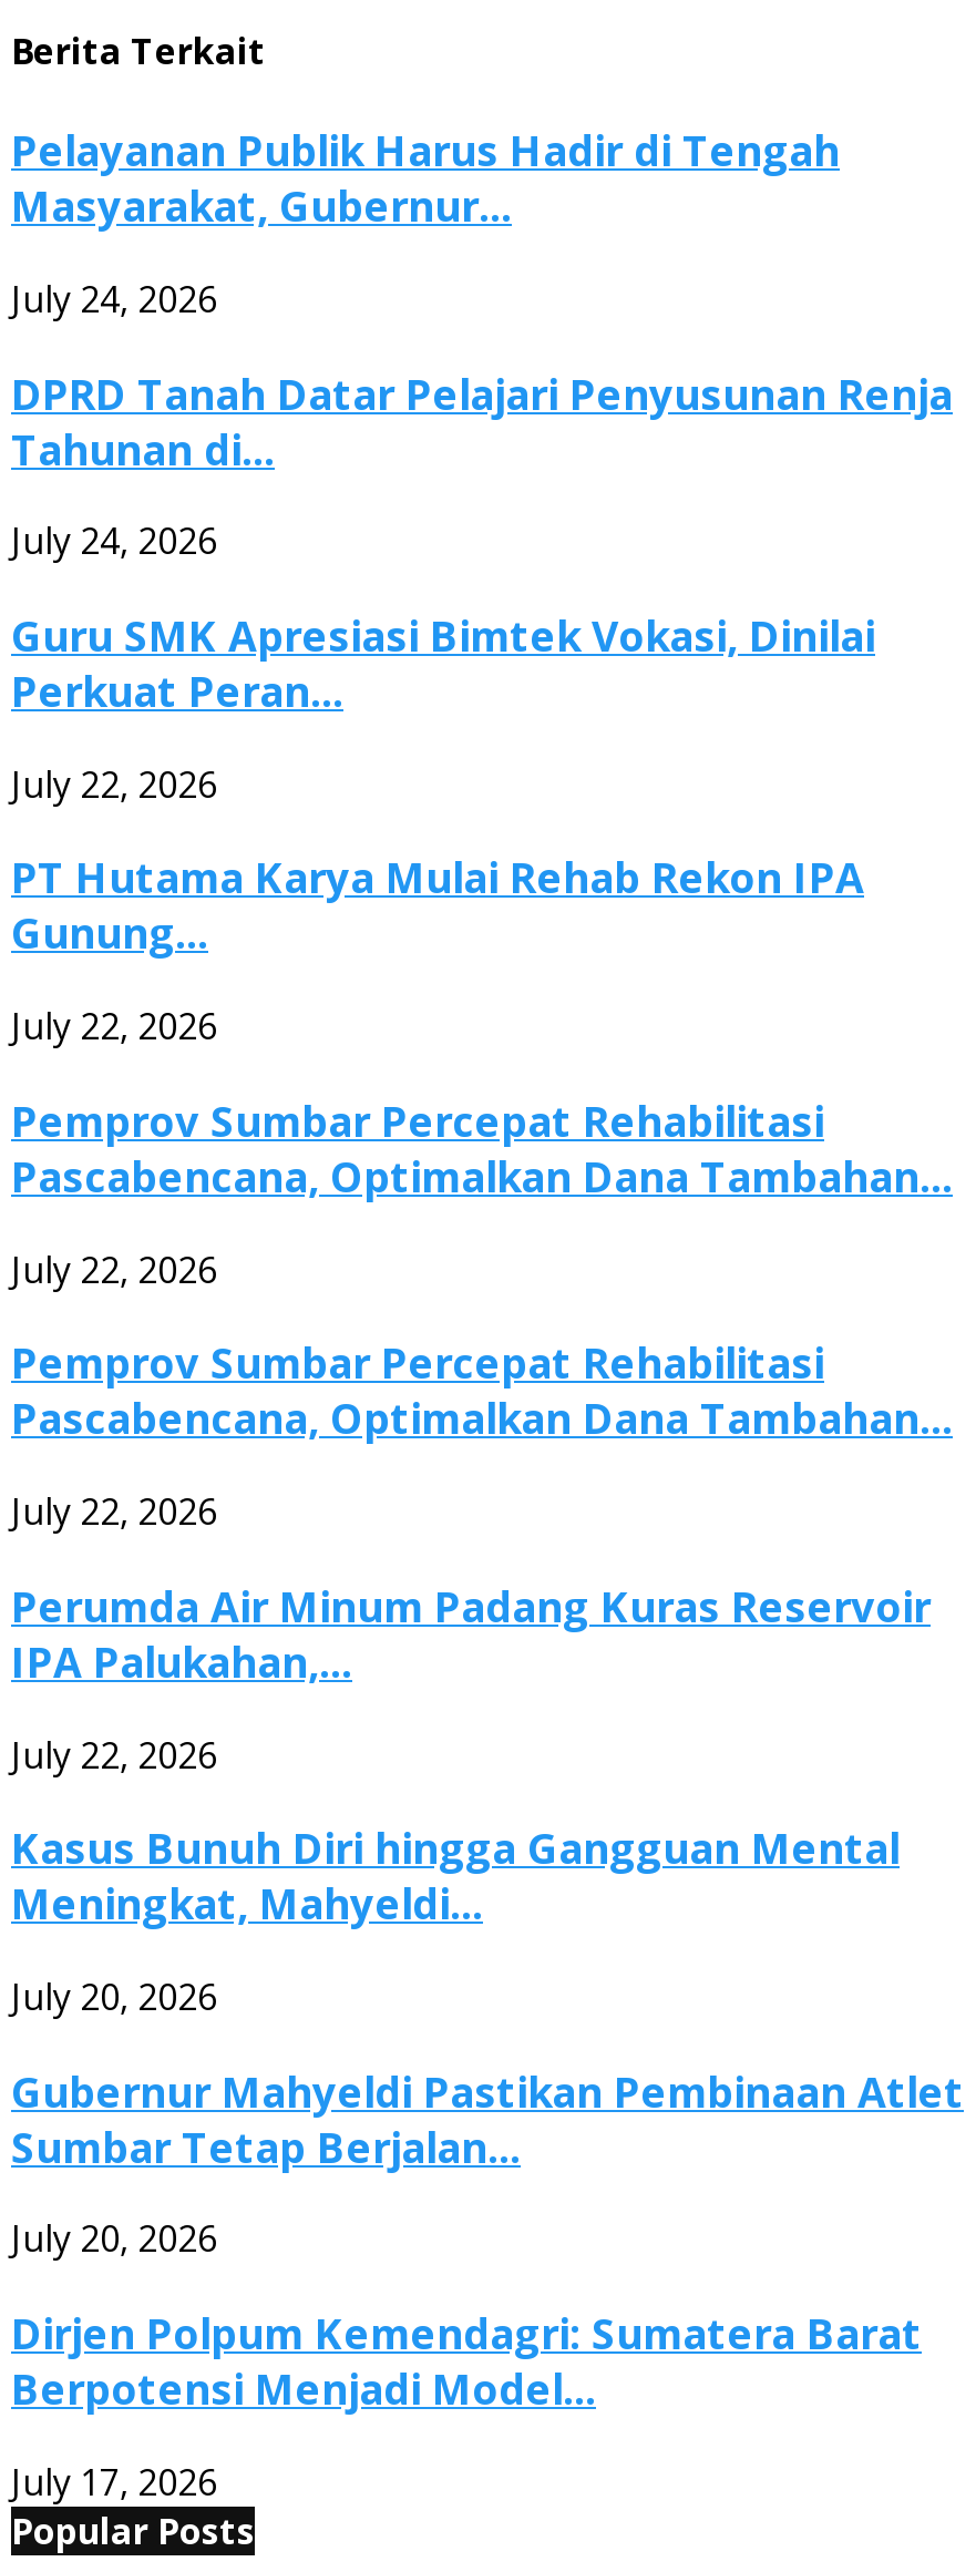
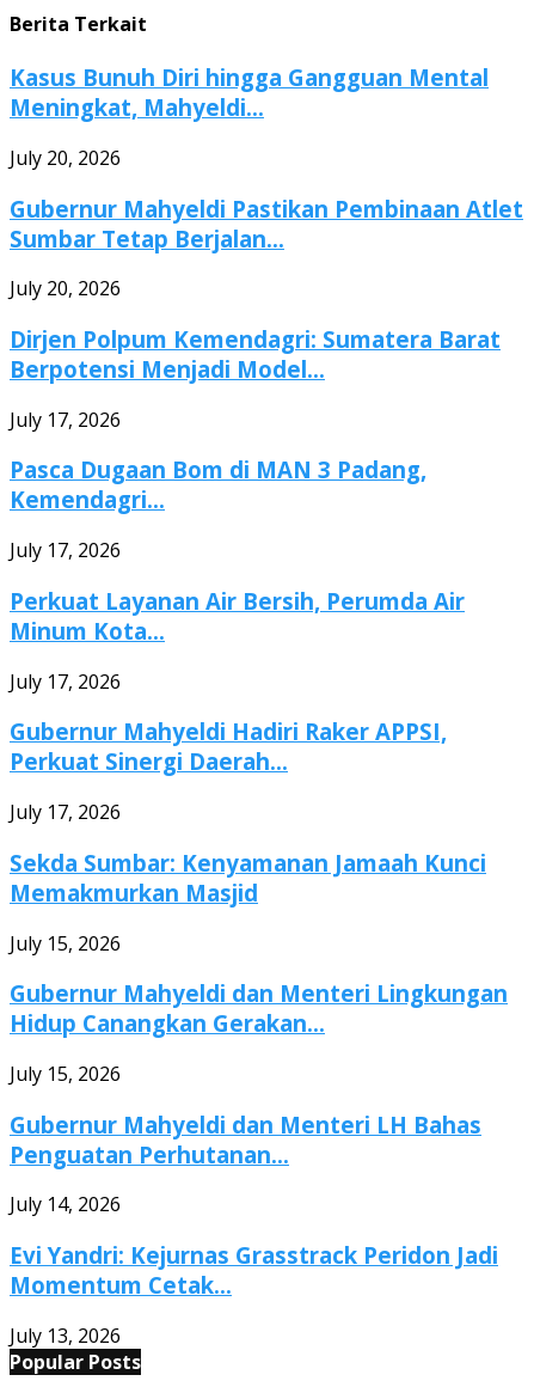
[11,122,953,1779] Pelayanan Publik Harus Hadir di Tengah | Masyarakat, Gubernur... | July 24, 2026 | DPRD Tanah Datar Pelajari Penyusunan Renja | Tahunan di... | July 24, 2026 | Guru SMK Apresiasi Bimtek Vokasi, Dinilai | Perkuat Peran... | July 22, 2026 | PT Hutama Karya Mulai Rehab Rekon IPA | Gunung... | July 22, 2026 | Pemprov Sumbar Percepat Rehabilitasi | Pascabencana, Optimalkan Dana Tambahan... | July 22, 2026 | Pemprov Sumbar Percepat Rehabilitasi | Pascabencana, Optimalkan Dana Tambahan... | July 22, 2026 | Perumda Air Minum Padang Kuras Reservoir | IPA Palukahan,... | July 22, 2026 -> none
moved [11,1820,964,2506] -> [10,62,523,433]: Kasus Bunuh Diri hingga Gangguan Mental | Meningkat, Mahyeldi... | July 20, 2026 | ... | Berpotensi Menjadi Model... | July 17, 2026
none -> [10,455,508,1348] Pasca Dugaan Bom di MAN 3 Padang, | Kemendagri... | July 17, 2026 | Perkuat Layanan Air Bersih, Perumda Air | Minum Kota... | July 17, 2026 | Gubernur Mahyeldi Hadiri Raker APPSI, | Perkuat Sinergi Daerah... | July 17, 2026 | Sekda Sumbar: Kenyamanan Jamaah Kunci | Memakmurkan Masjid | July 15, 2026 | Gubernur Mahyeldi dan Menteri Lingkungan | Hidup Canangkan Gerakan... | July 15, 2026 | Gubernur Mahyeldi dan Menteri LH Bahas | Penguatan Perhutanan... | July 14, 2026 | Evi Yandri: Kejurnas Grasstrack Peridon Jadi | Momentum Cetak... | July 13, 2026

